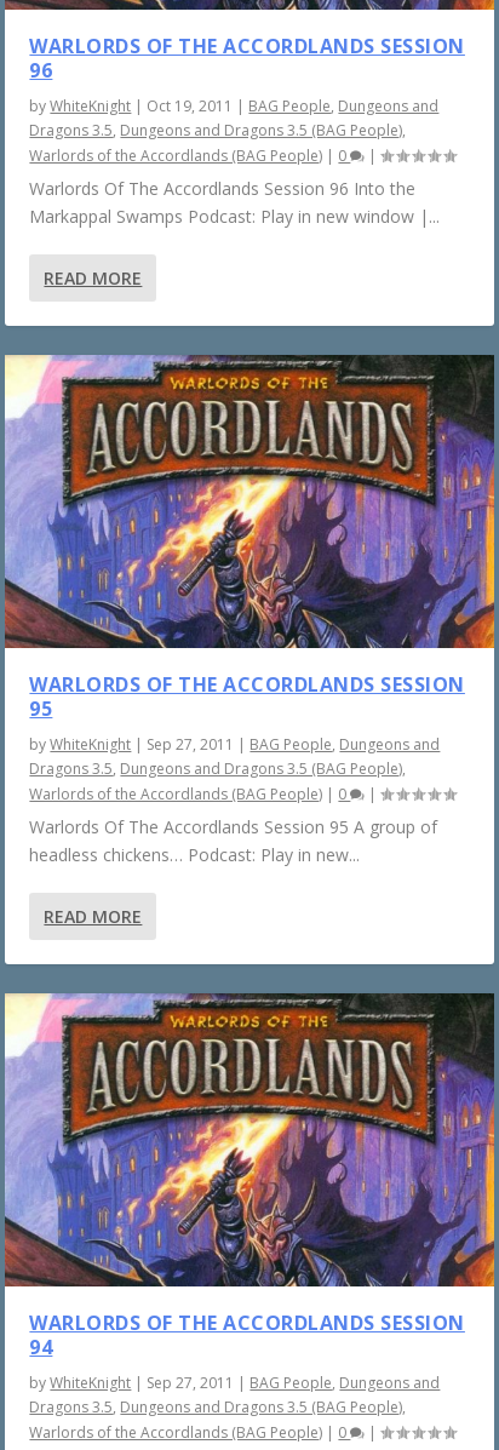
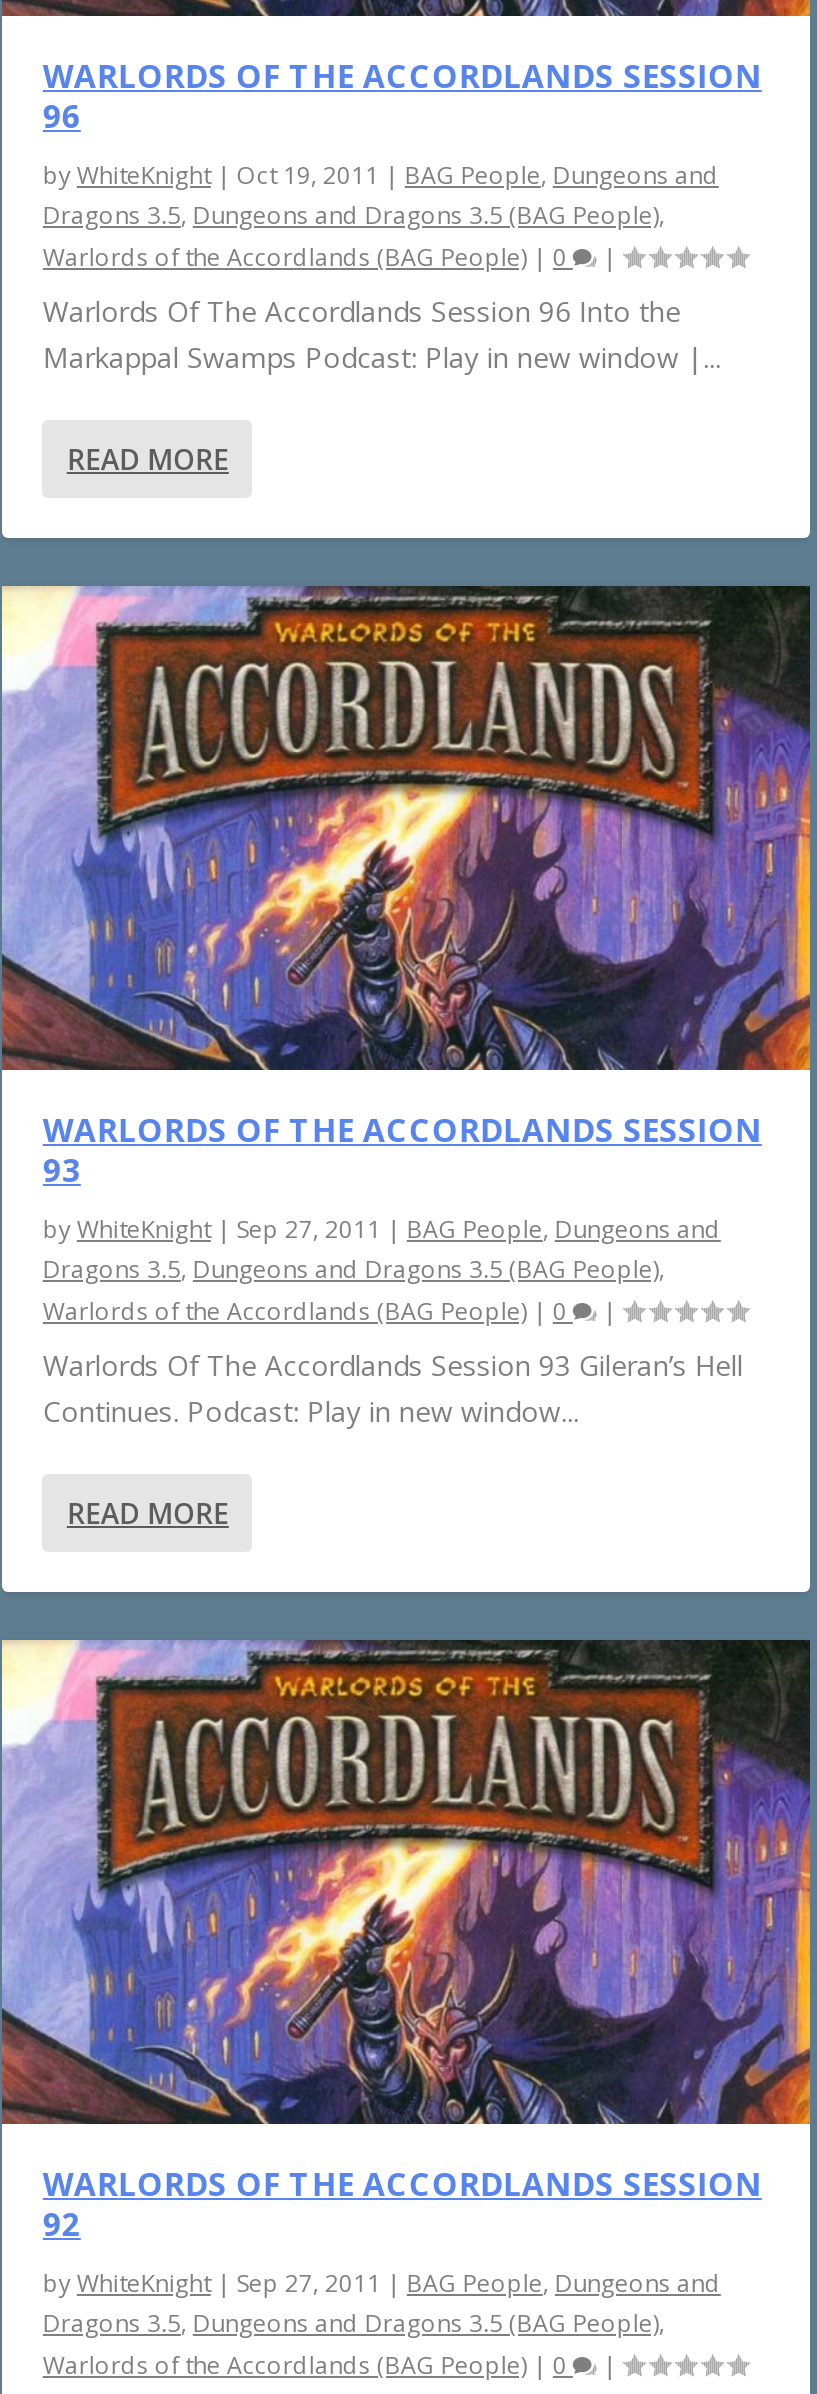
[30,695,53,722] 95 -> [43,1148,81,1192] 93
[30,815,438,866] Warlords Of The Accordlands Session 95 A group of | headless chickens… Podcast: Play in new... -> [43,1346,743,1430] Warlords Of The Accordlands Session 93 Gileran’s Hell | Continues. Podcast: Play in new window...
[30,1333,53,1360] 94 -> [43,2202,81,2246] 92

